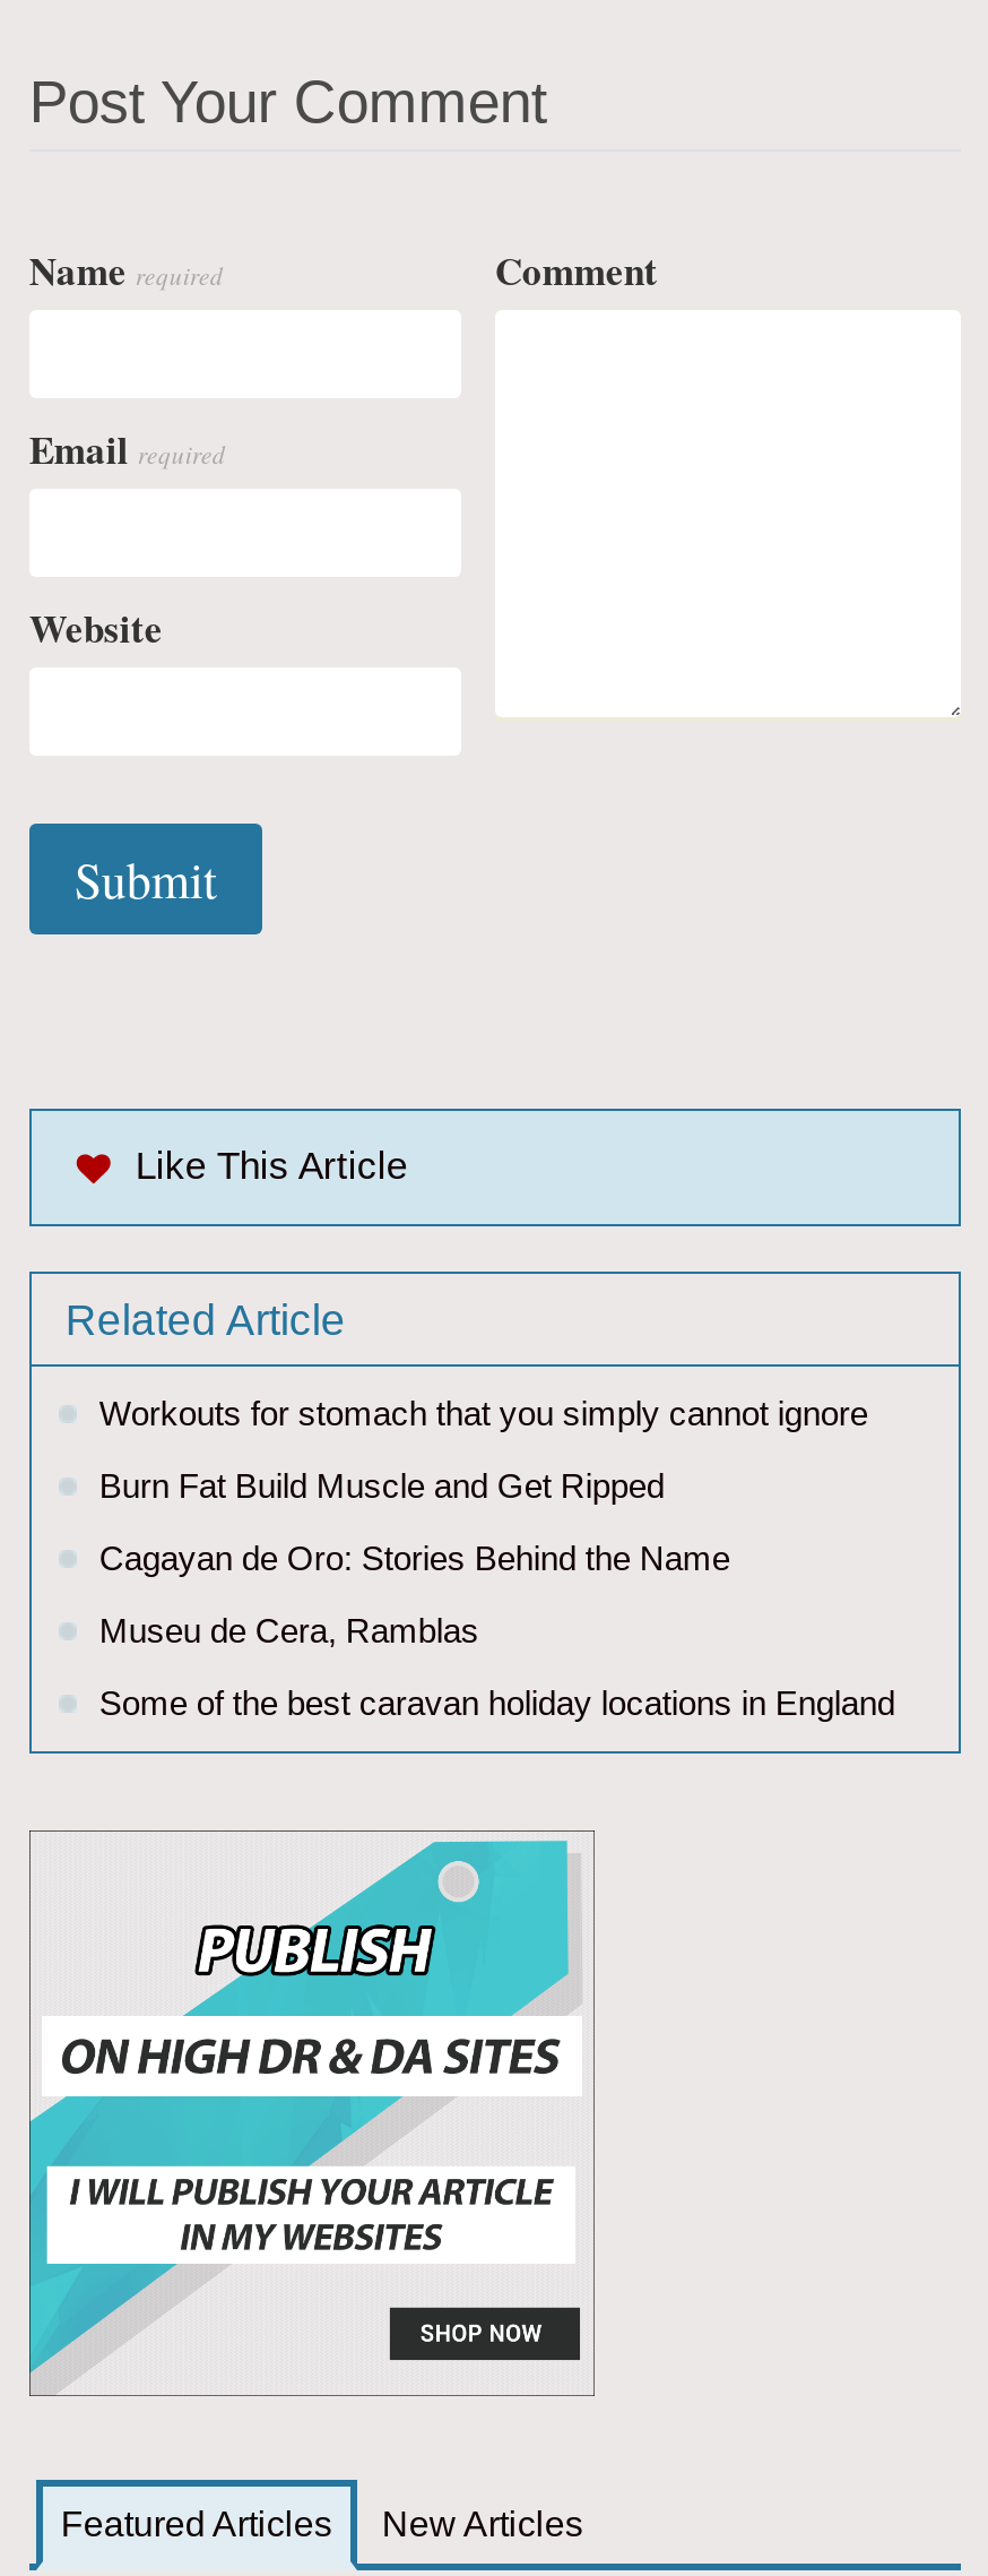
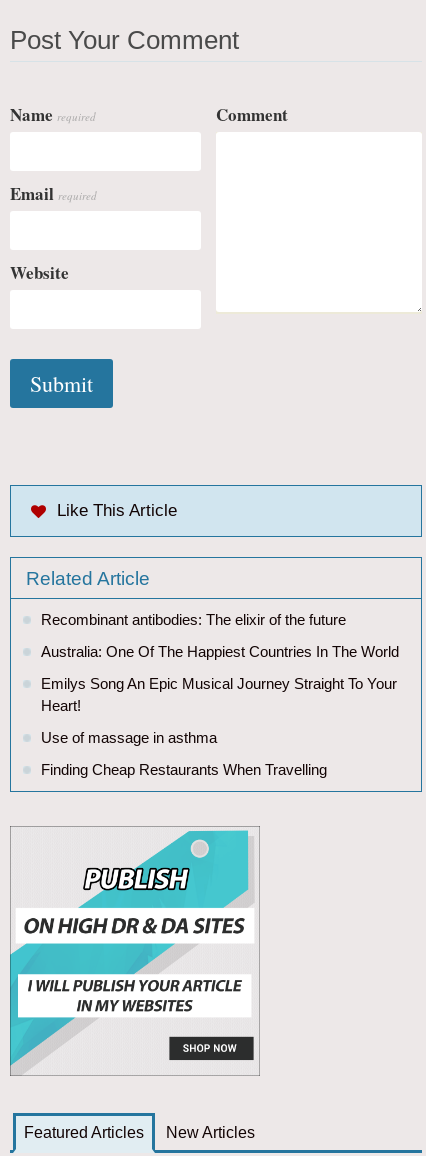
[99,1394,868,1432] Workouts for stomach that you simply cannot ignore -> [41,611,346,628] Recombinant antibodies: The elixir of the future
[99,1466,664,1505] Burn Fat Build Muscle and Get Ripped -> [41,643,399,660] Australia: One Of The Happiest Countries In The World
[99,1539,730,1577] Cagayan de Oro: Stories Behind the Name -> [41,675,397,714] Emilys Song An Epic Musical Journey Straight To Your | Heart!
[99,1611,479,1649] Museu de Cera, Ramblas -> [41,729,217,746] Use of massage in asthma
[99,1683,895,1722] Some of the best caravan holiday locations in England -> [41,761,327,778] Finding Cheap Restaurants When Travelling

